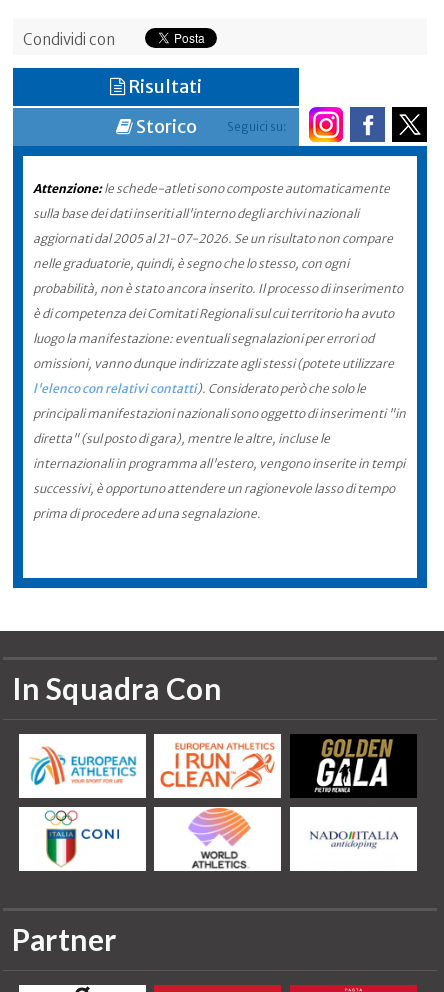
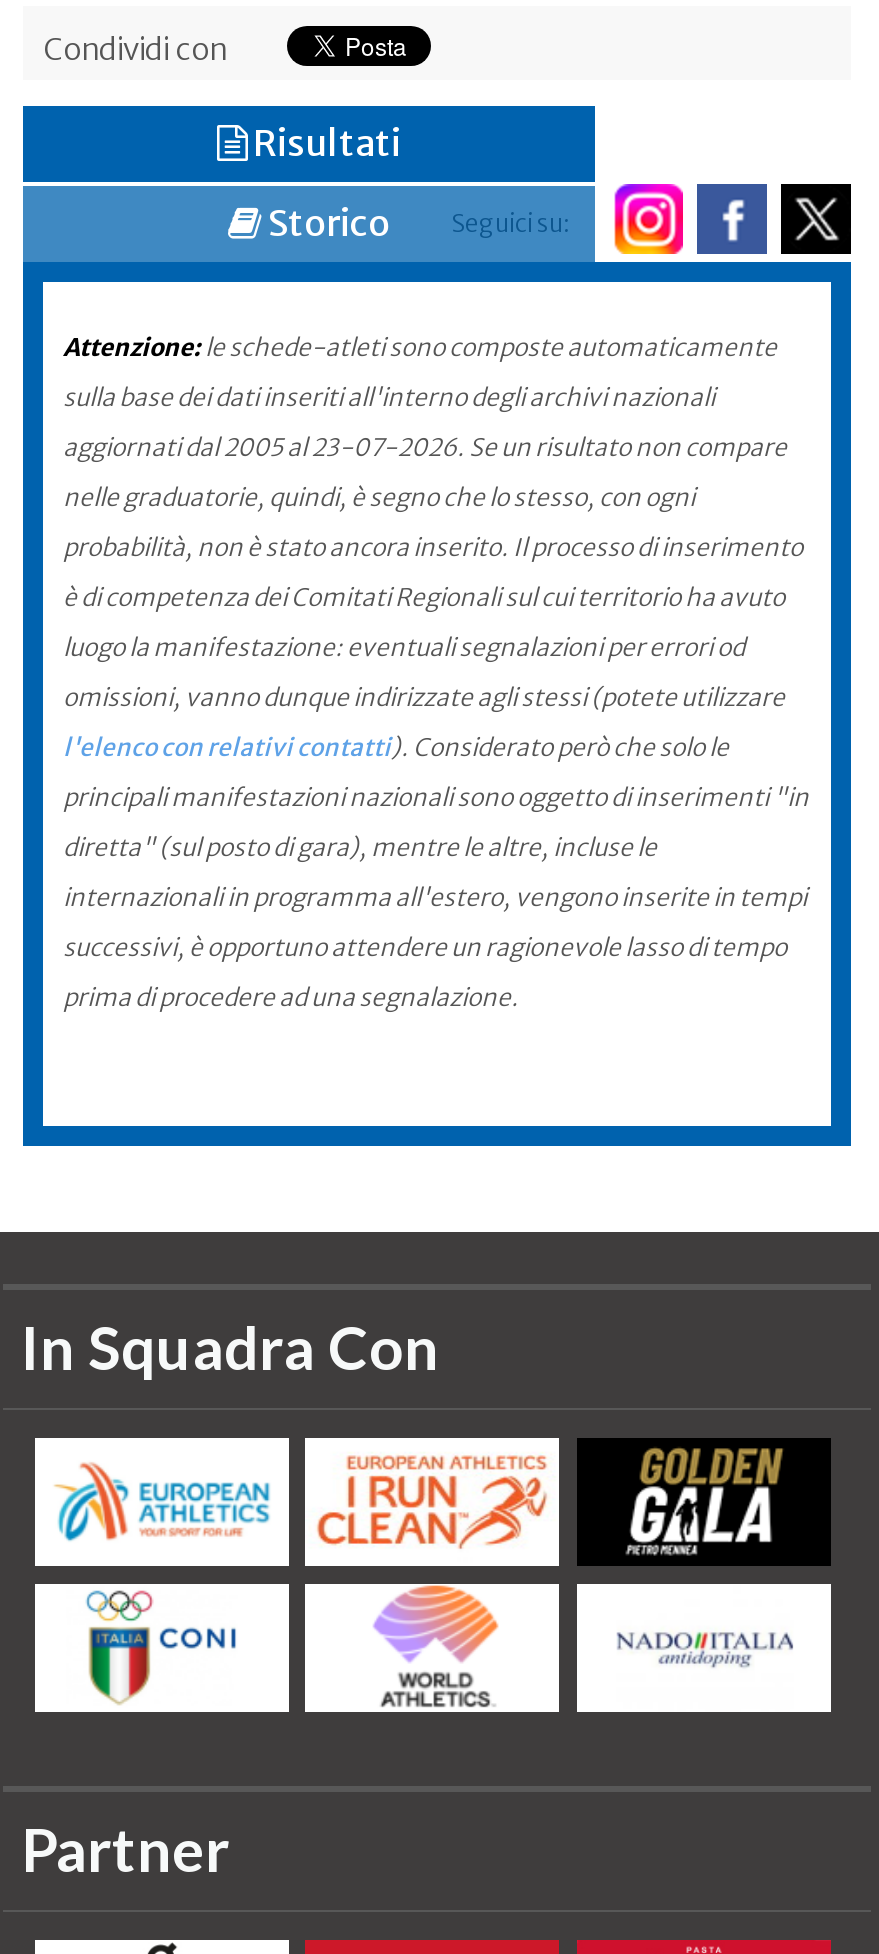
[33,231,393,246] aggiornati dal 2005 al 21-07-2026. Se un risultato non compare -> [63,432,787,462] aggiornati dal 2005 al 23-07-2026. Se un risultato non compare

